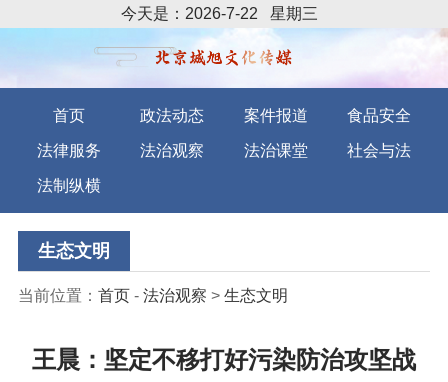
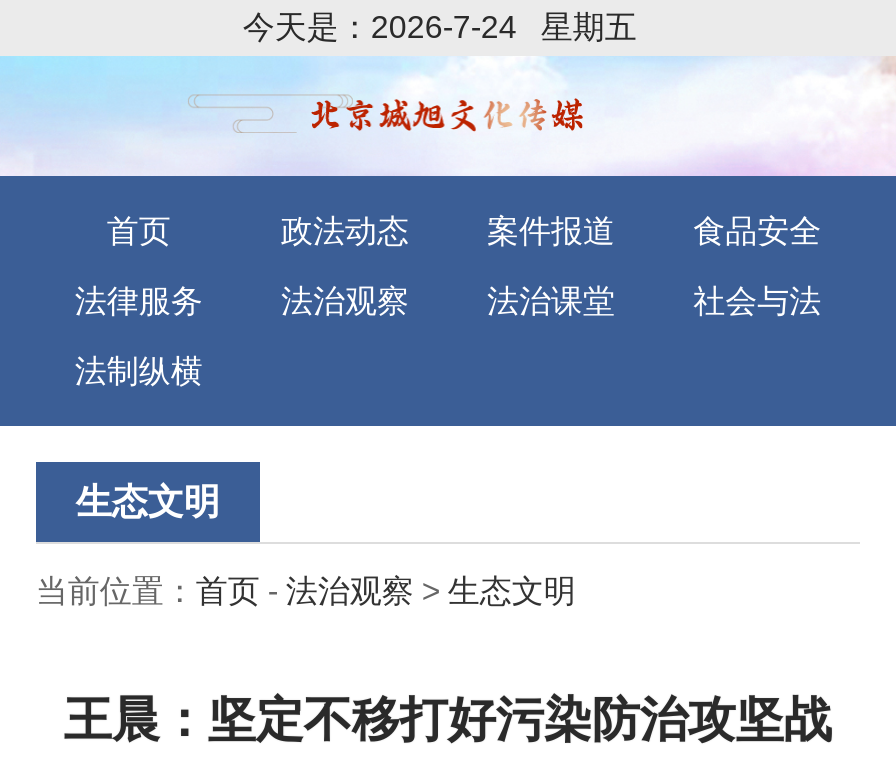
[121,5,258,22] 今天是：2026-7-22 -> [243,10,517,44] 今天是：2026-7-24
[270,5,318,22] 星期三 -> [541,10,637,44] 星期五

